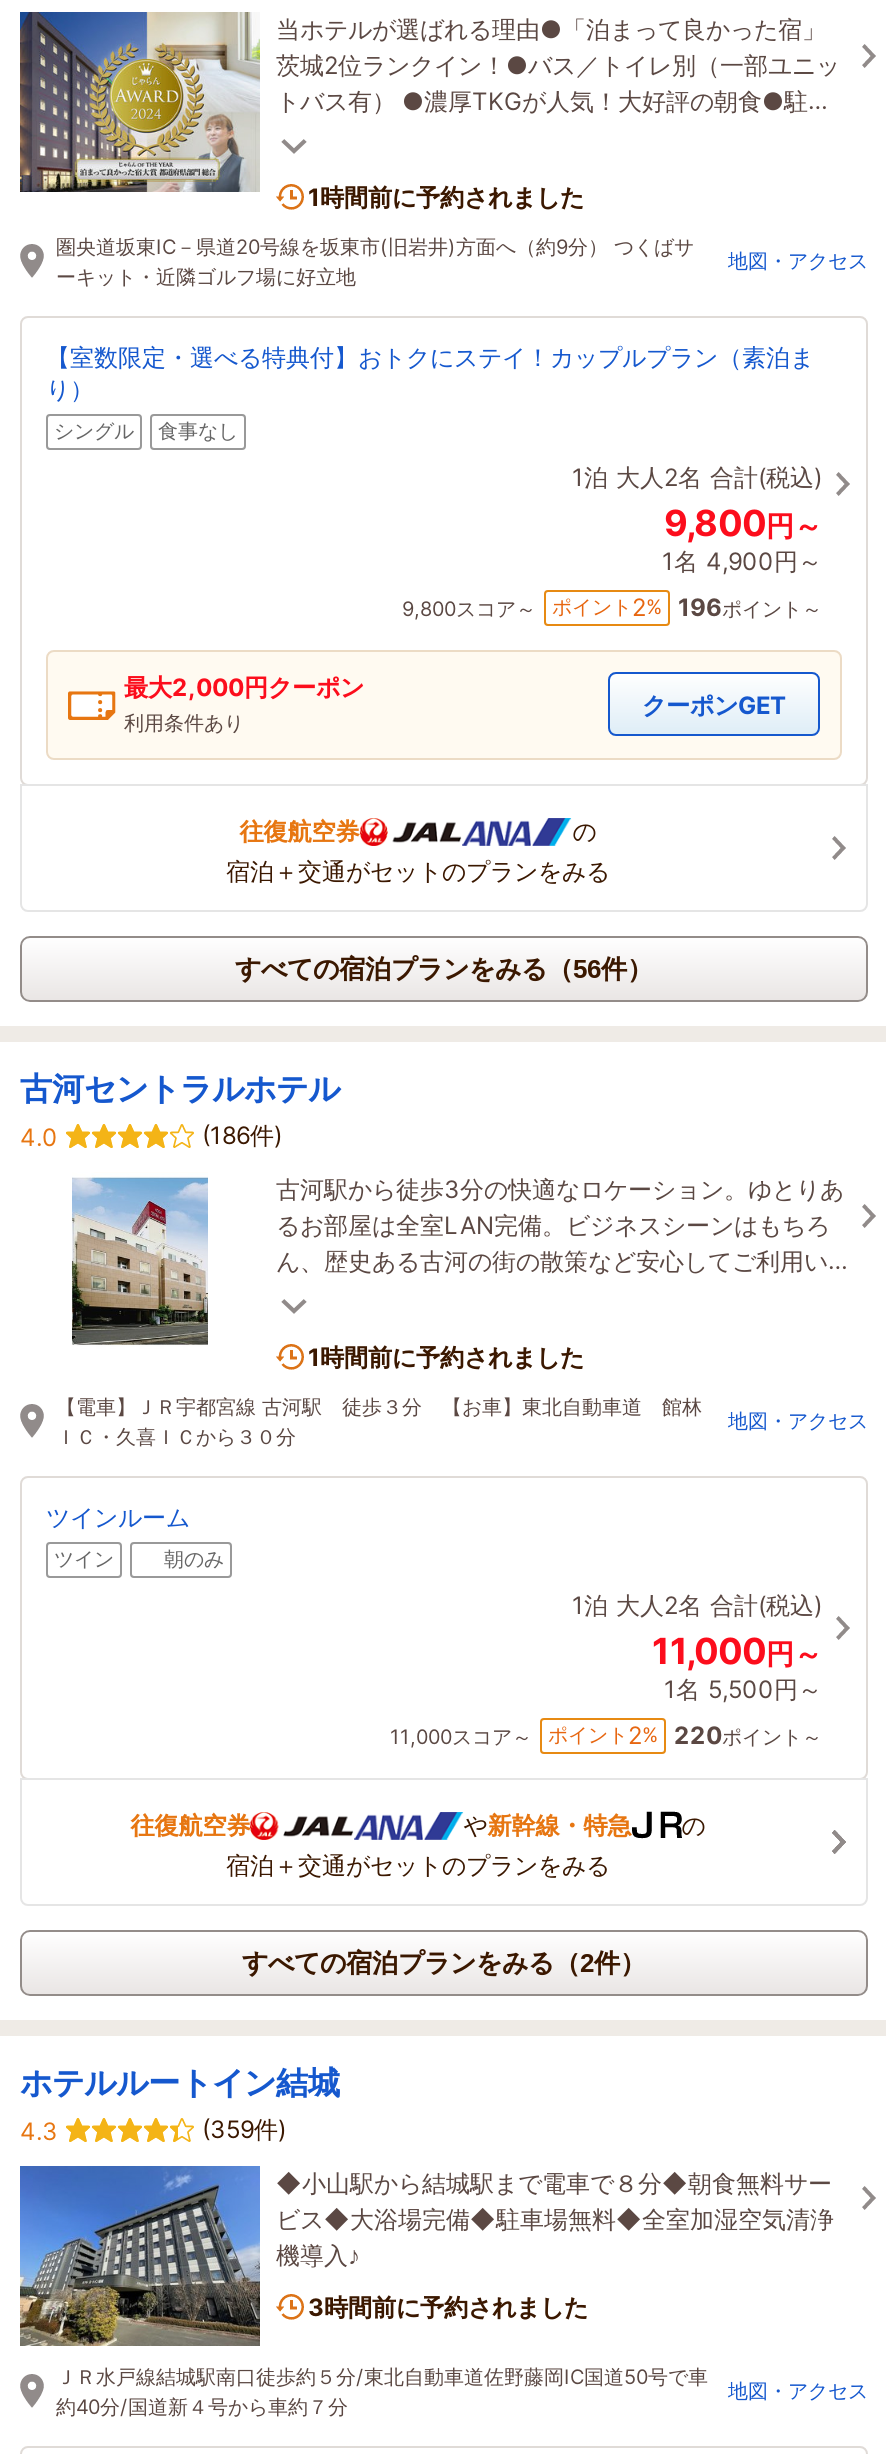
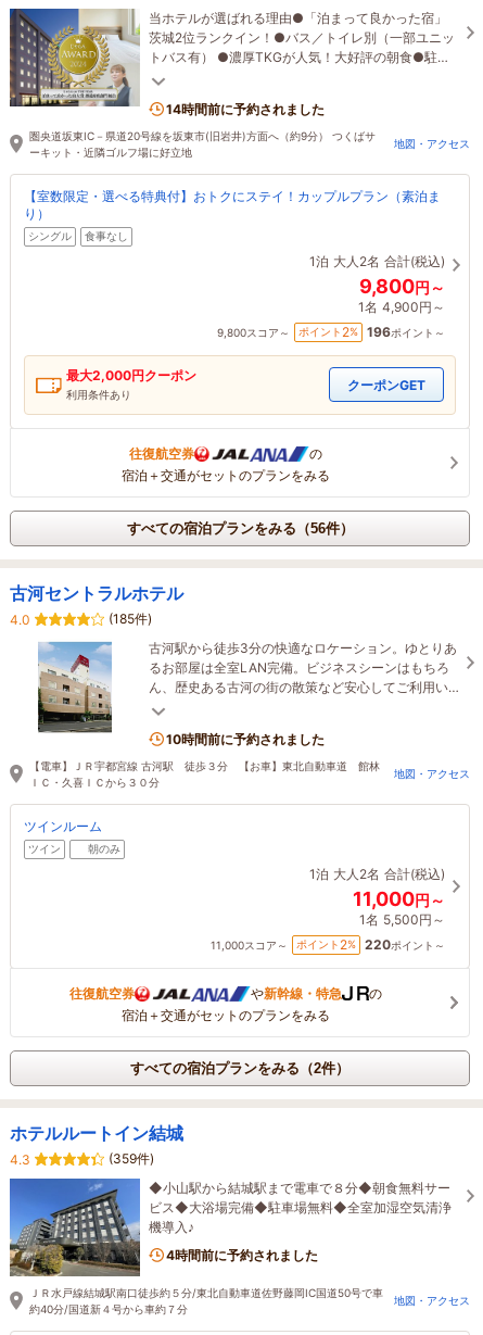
[308,181,584,211] 1時間前に予約されました -> [166,101,325,117] 14時間前に予約されました
[202,1119,282,1149] (186件) -> [109,610,152,626] (185件)
[308,1341,584,1371] 1時間前に予約されました -> [166,731,325,747] 10時間前に予約されました
[308,2291,588,2321] 3時間前に予約されました -> [166,1247,318,1263] 4時間前に予約されました

